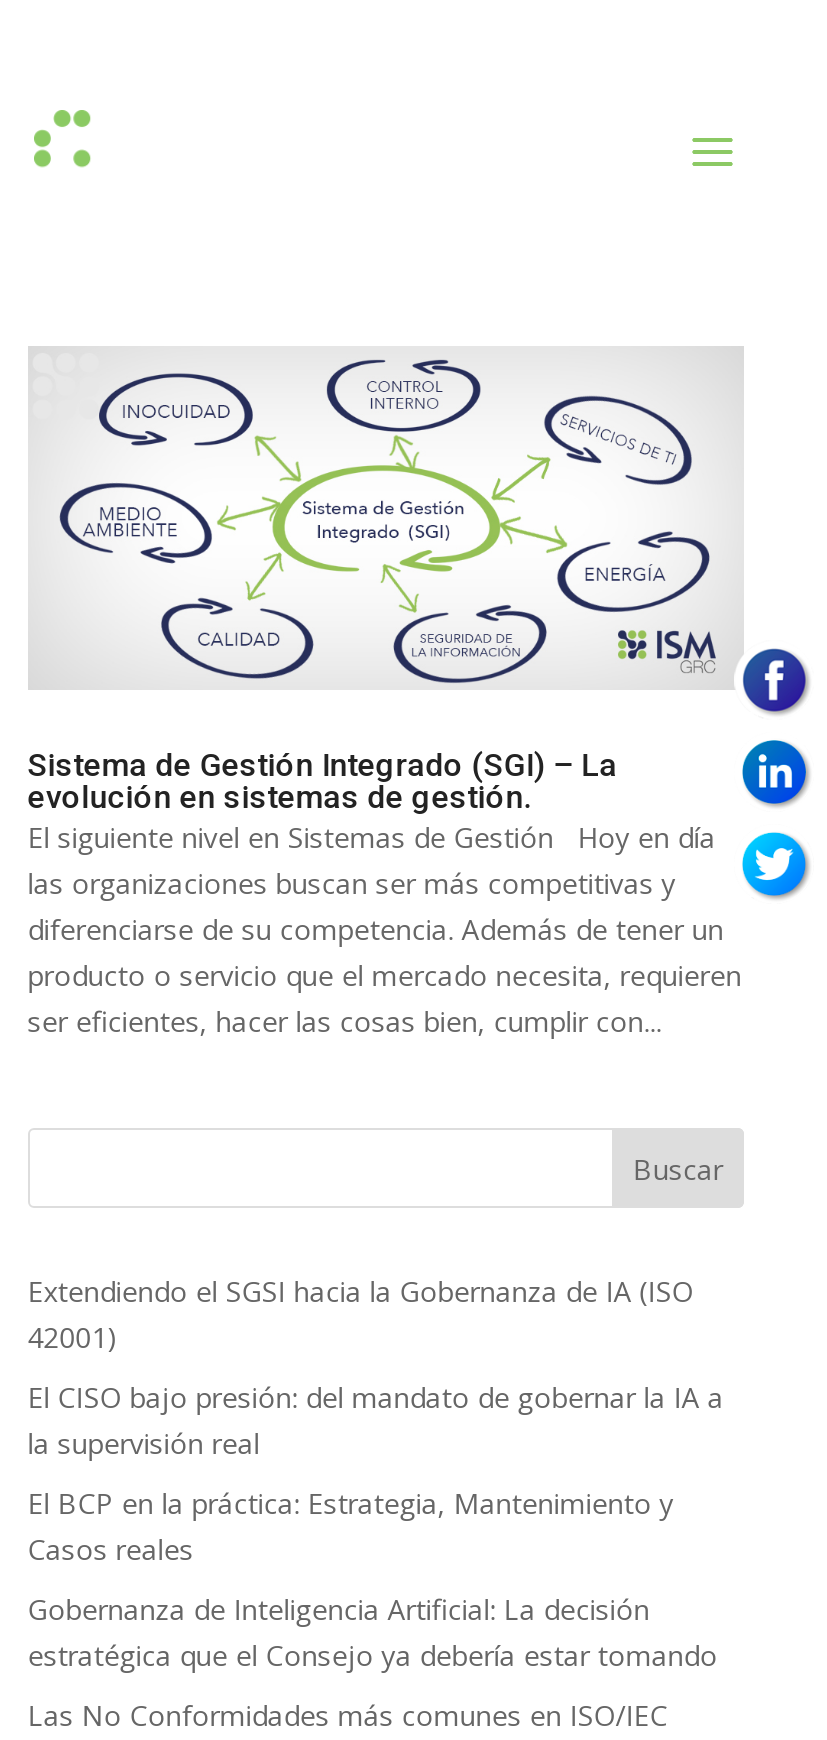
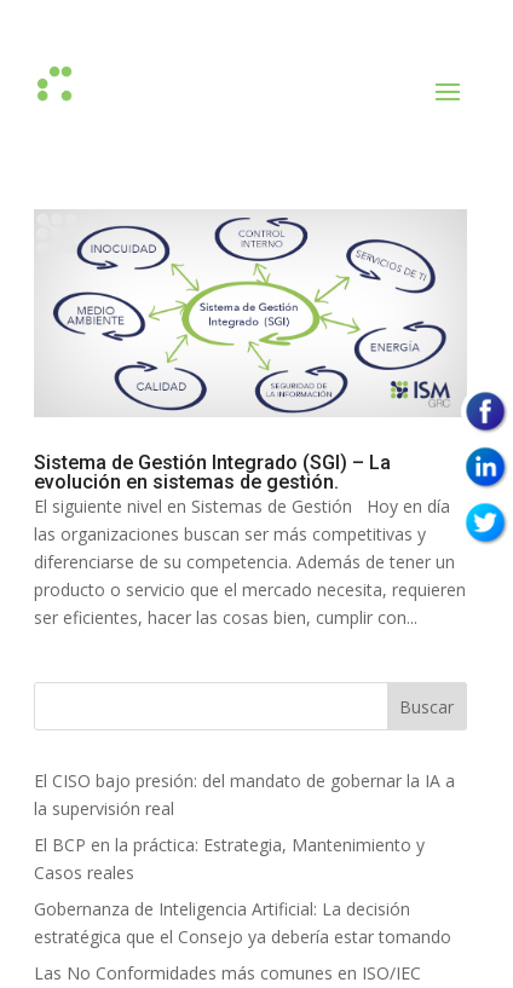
[28,1272,694,1356] Extendiendo el SGSI hacia la Gobernanza de IA (ISO | 42001) -> none

